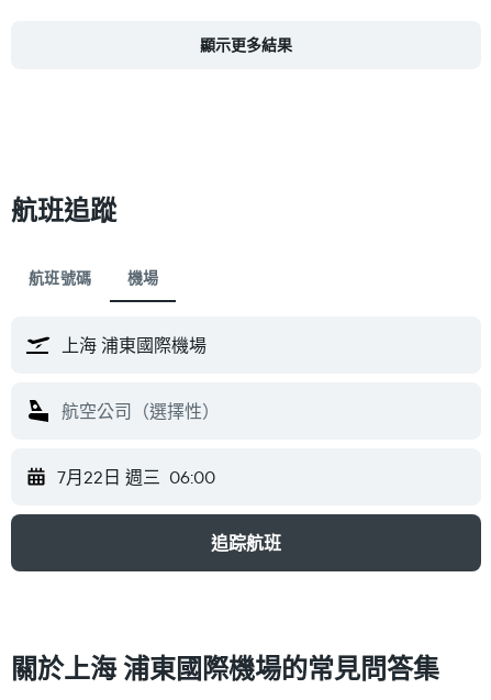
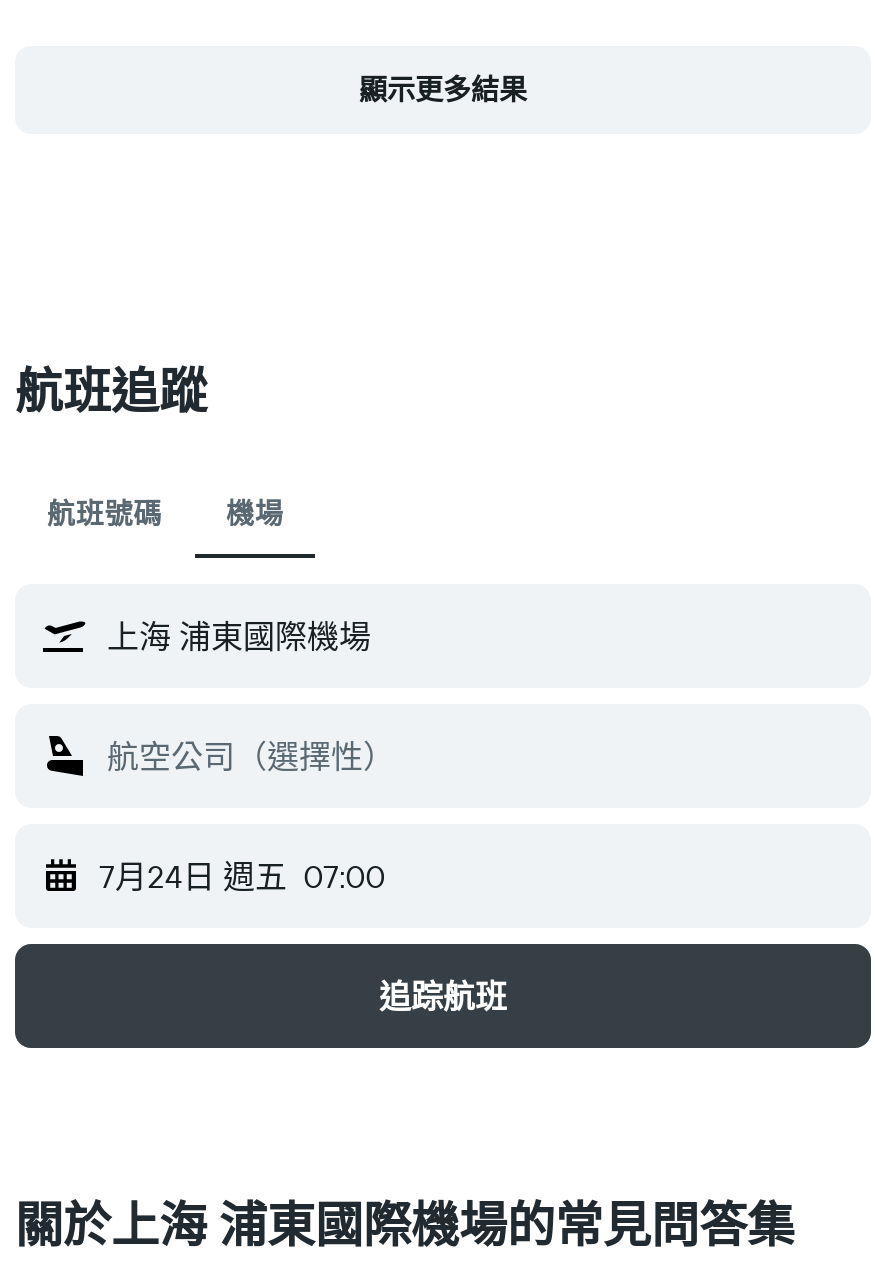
[57,466,215,488] 7月22日 週三 06:00 -> [99,856,385,896] 7月24日 週五 07:00

